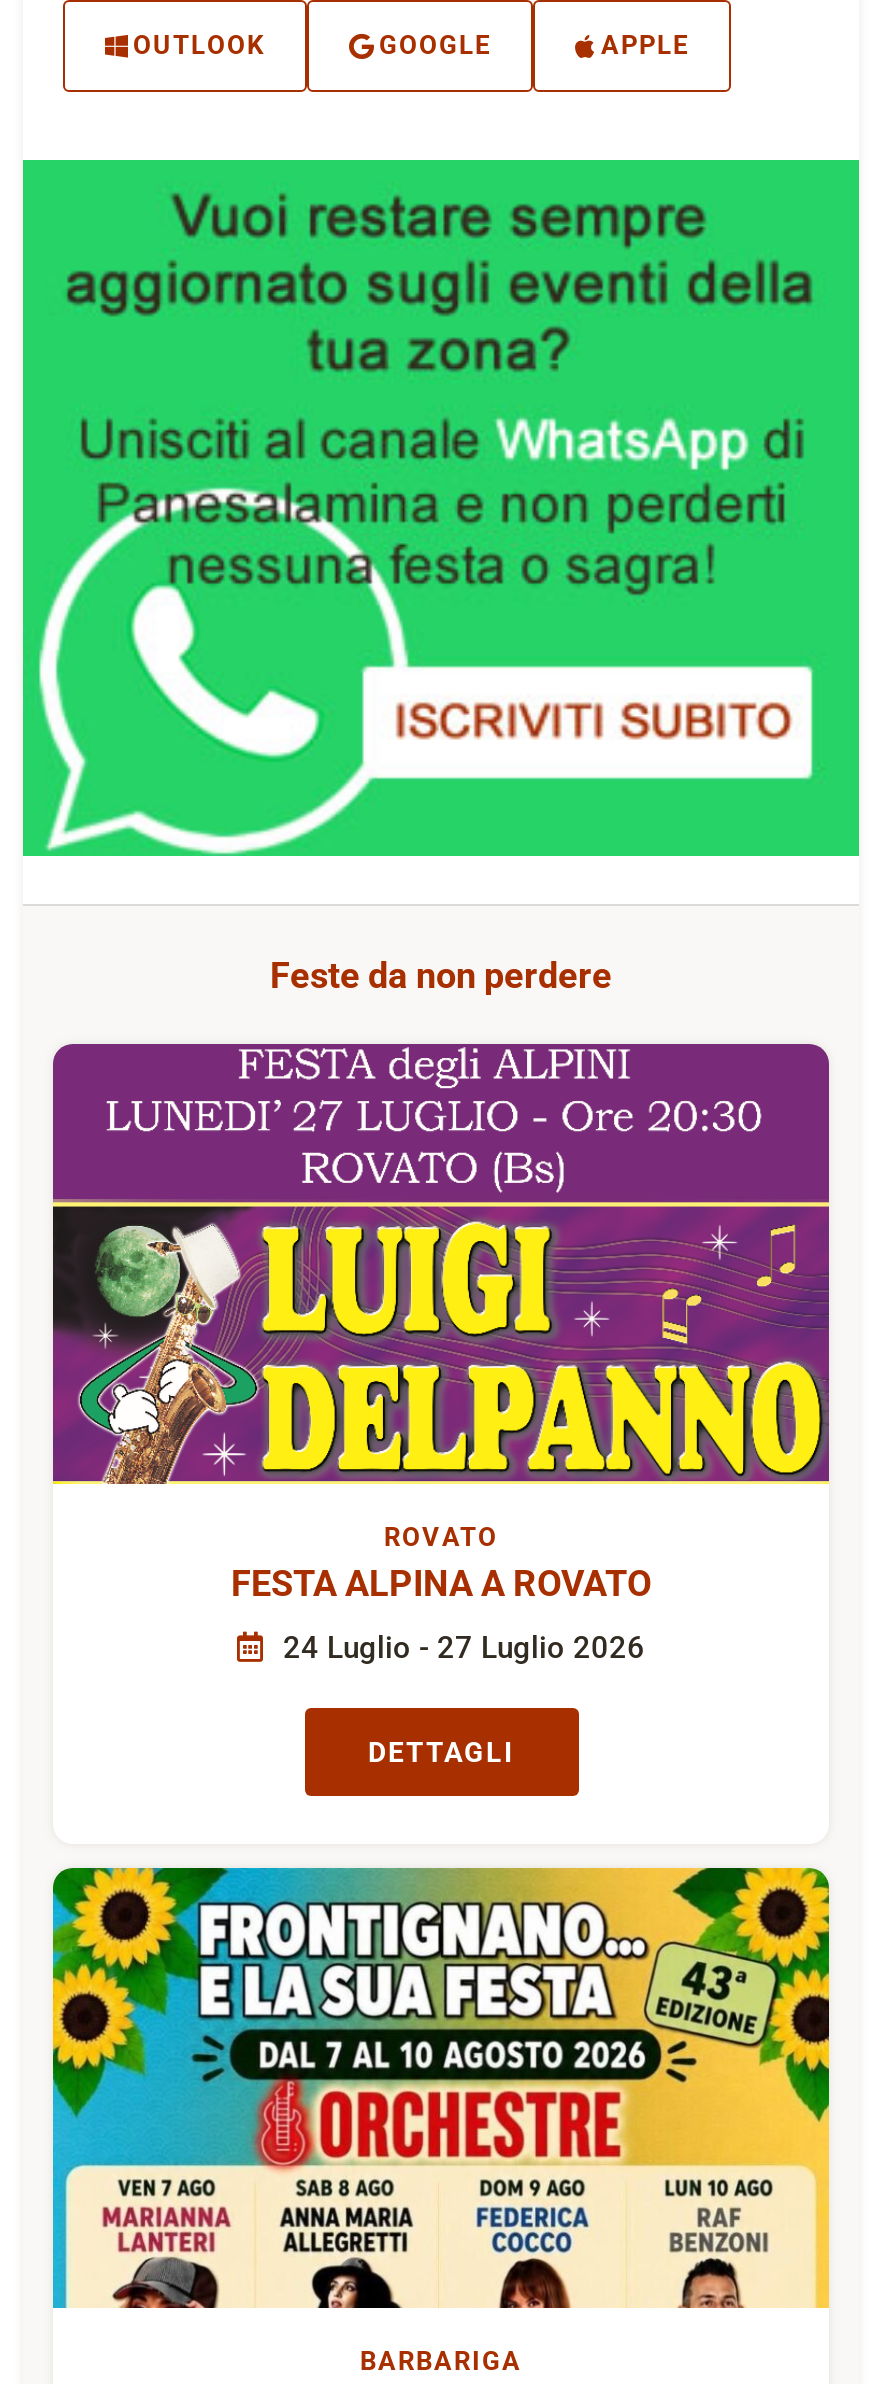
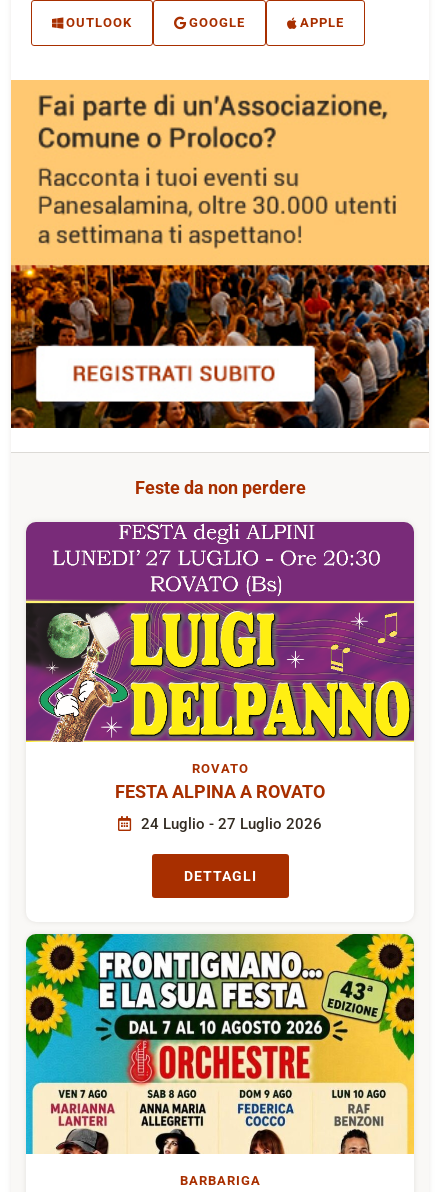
[21,158,861,858] [image] -> [10,79,430,429] [image]

